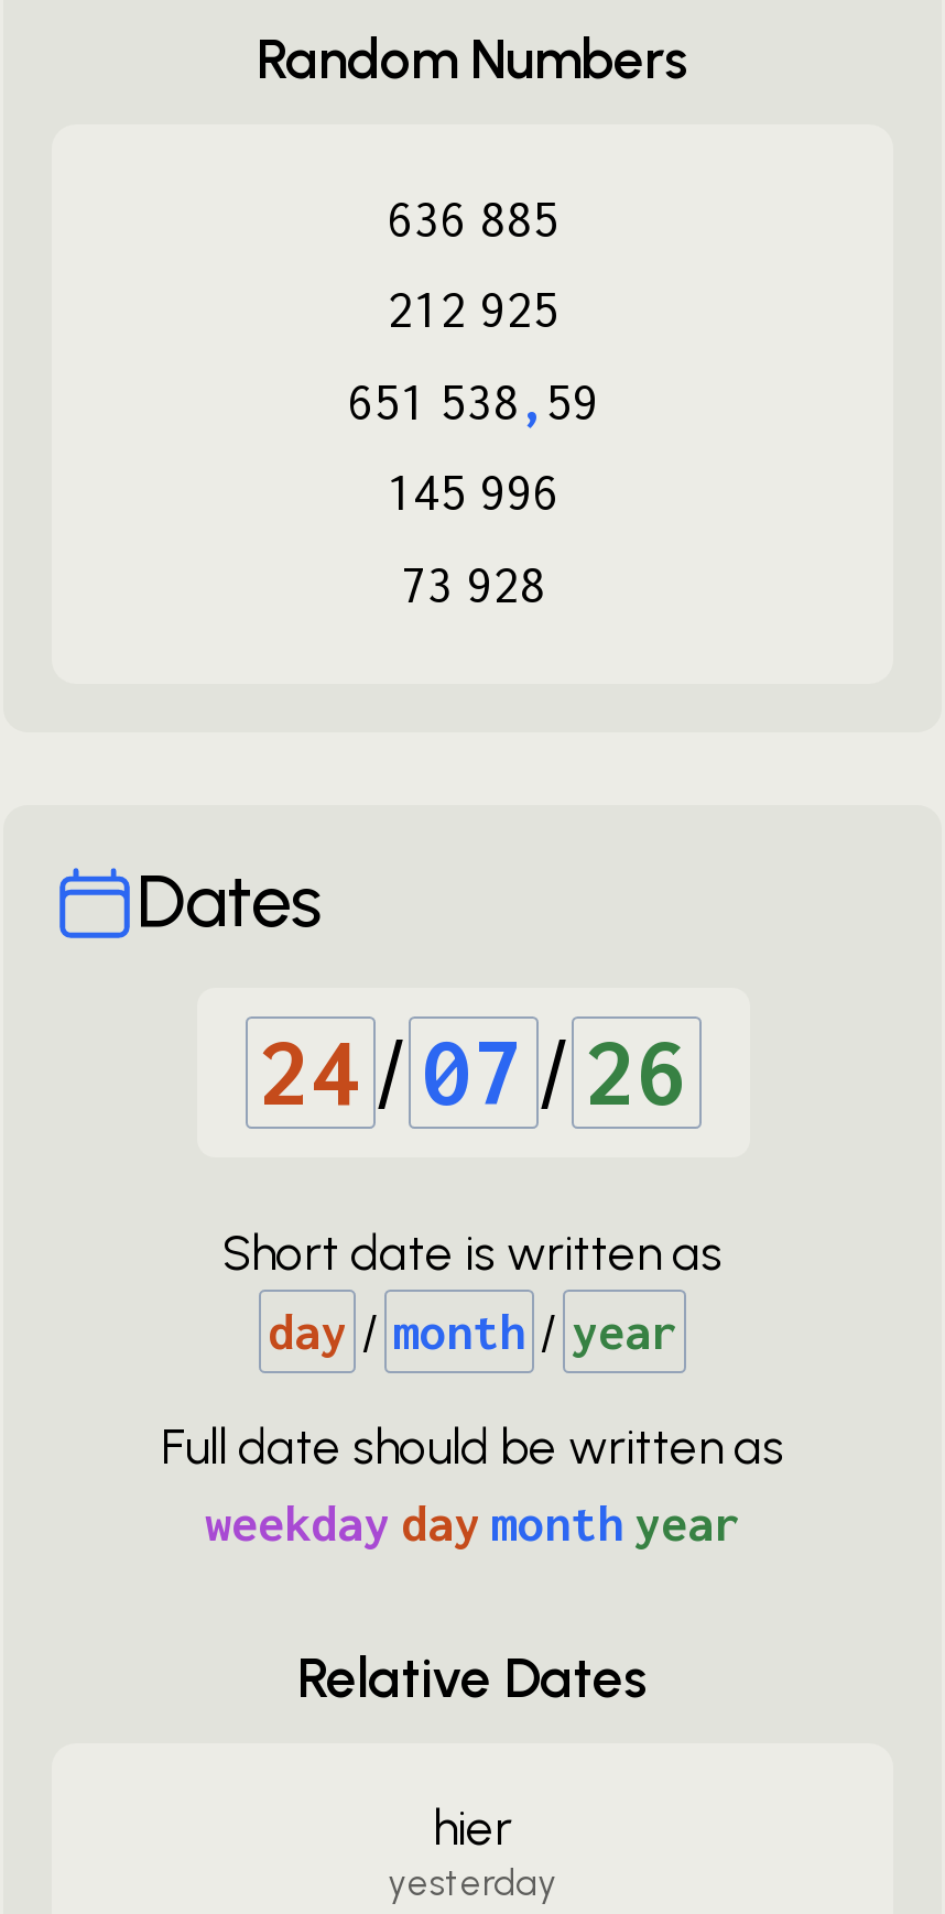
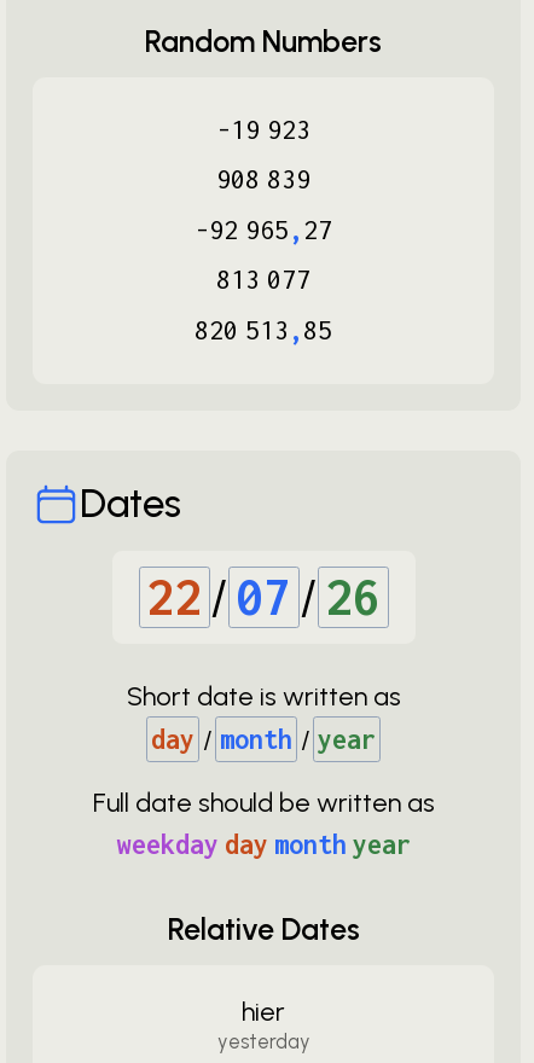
[387,190,558,247] 636 885 -> [216,113,310,145] - 19 923
[387,281,558,339] 212 925 -> [216,163,310,195] 908 839
[347,373,598,430] 651 538, 59 -> [195,214,332,245] -92 965, 27
[387,464,558,521] 145 996 -> [216,264,310,295] 813 077
[400,556,545,613] 73 928 -> [195,314,332,345] 820 513, 85
[259,1018,686,1126] 24 / 07 / 26 -> [146,567,381,627] 22 / 07 / 26

